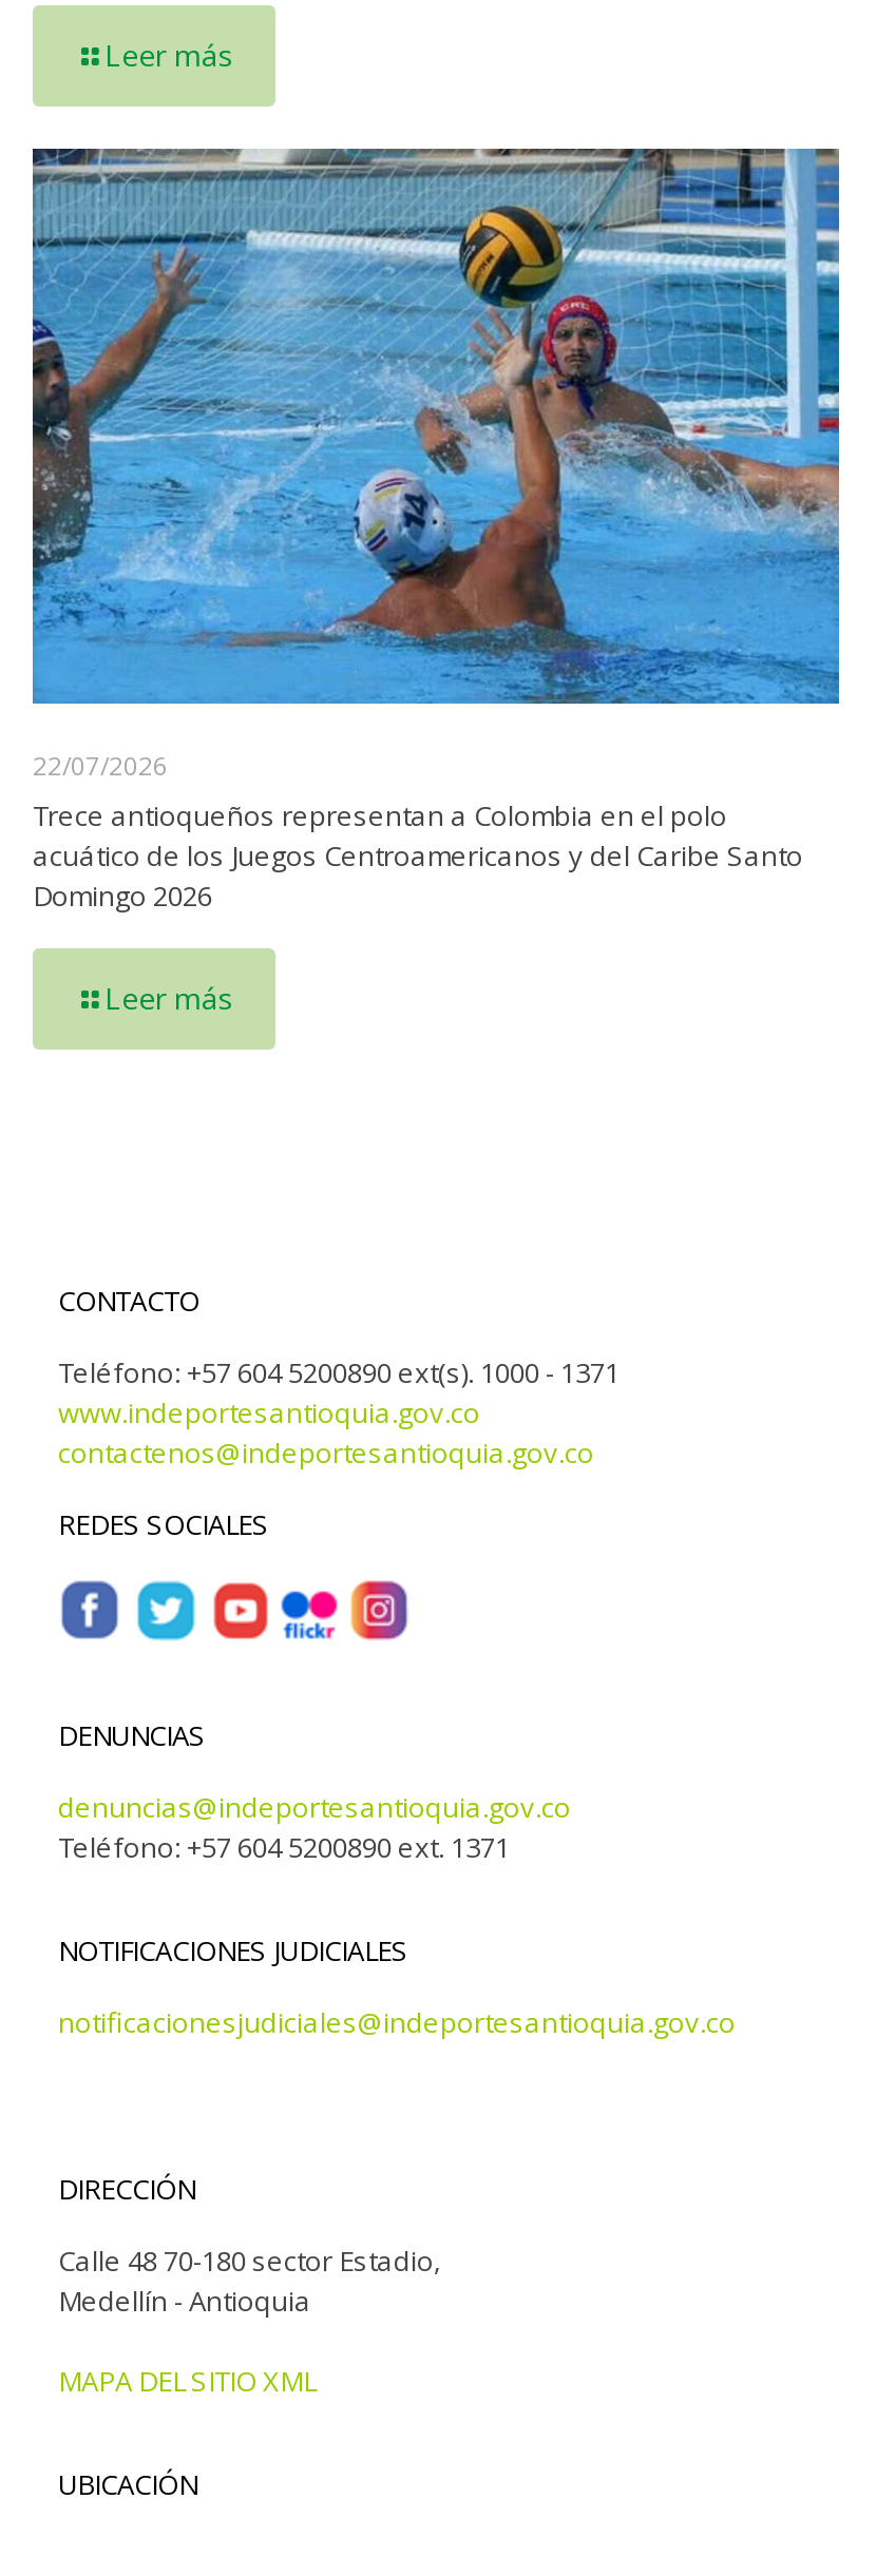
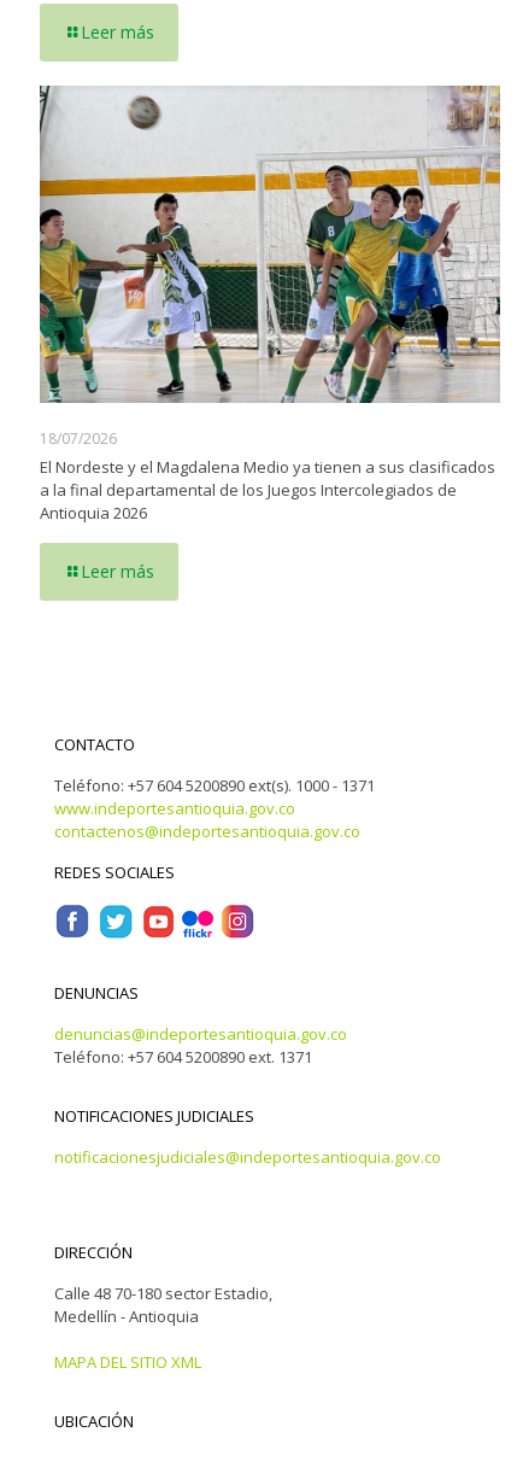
[31,147,841,914] [image] | 22/07/2026 | Trece antioqueños representan a Colombia en el polo | acuático de los Juegos Centroamericanos y del Caribe Santo | Domingo 2026 -> [39,84,501,523] [image] | 18/07/2026 | El Nordeste y el Magdalena Medio ya tienen a sus clasificados | a la final departamental de los Juegos Intercolegiados de | Antioquia 2026

